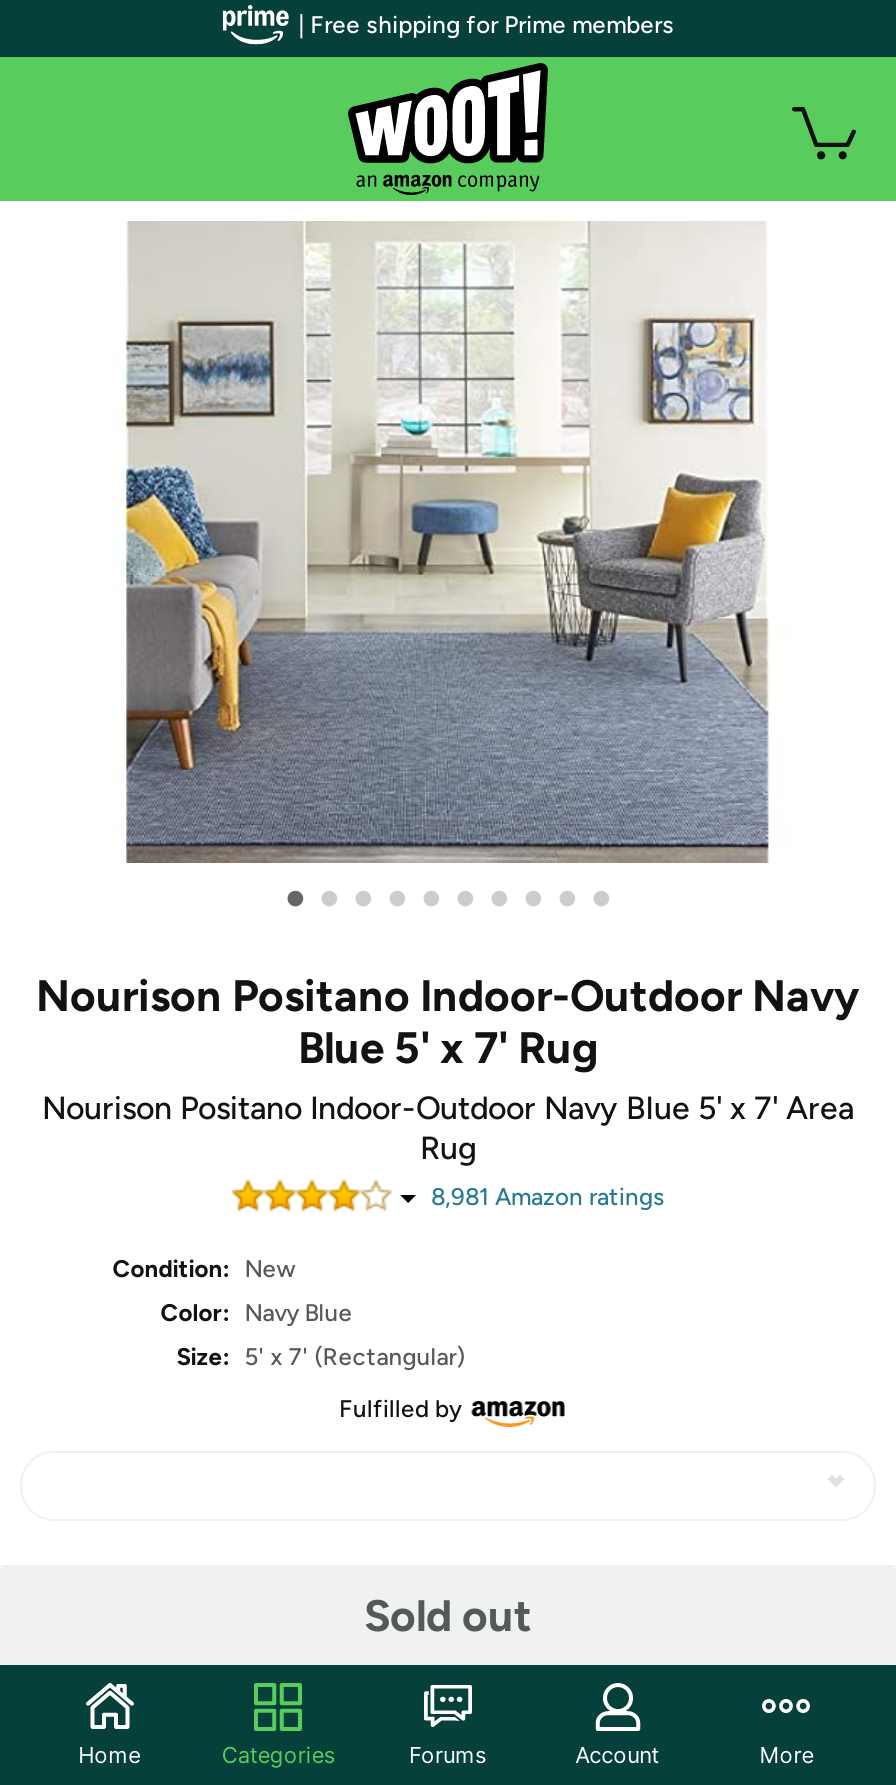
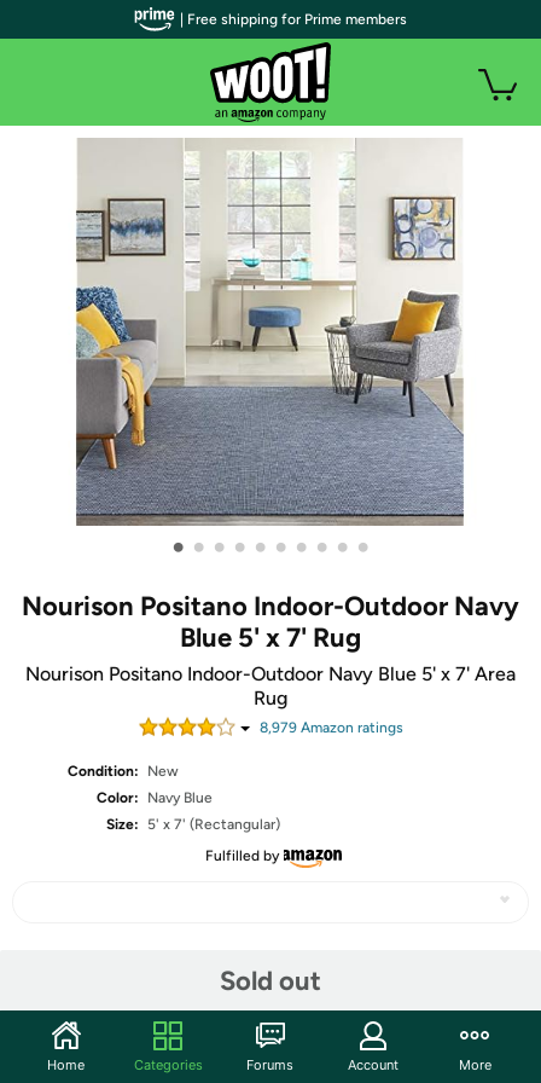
[431,1183,665,1211] 8,981 Amazon ratings -> [259,719,403,736] 8,979 Amazon ratings

